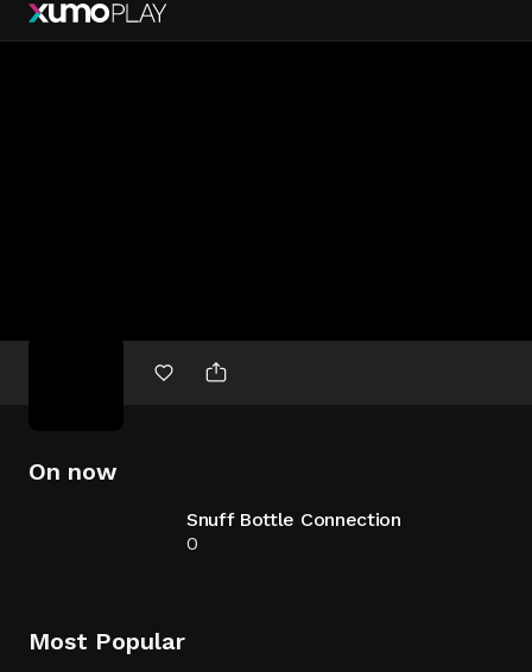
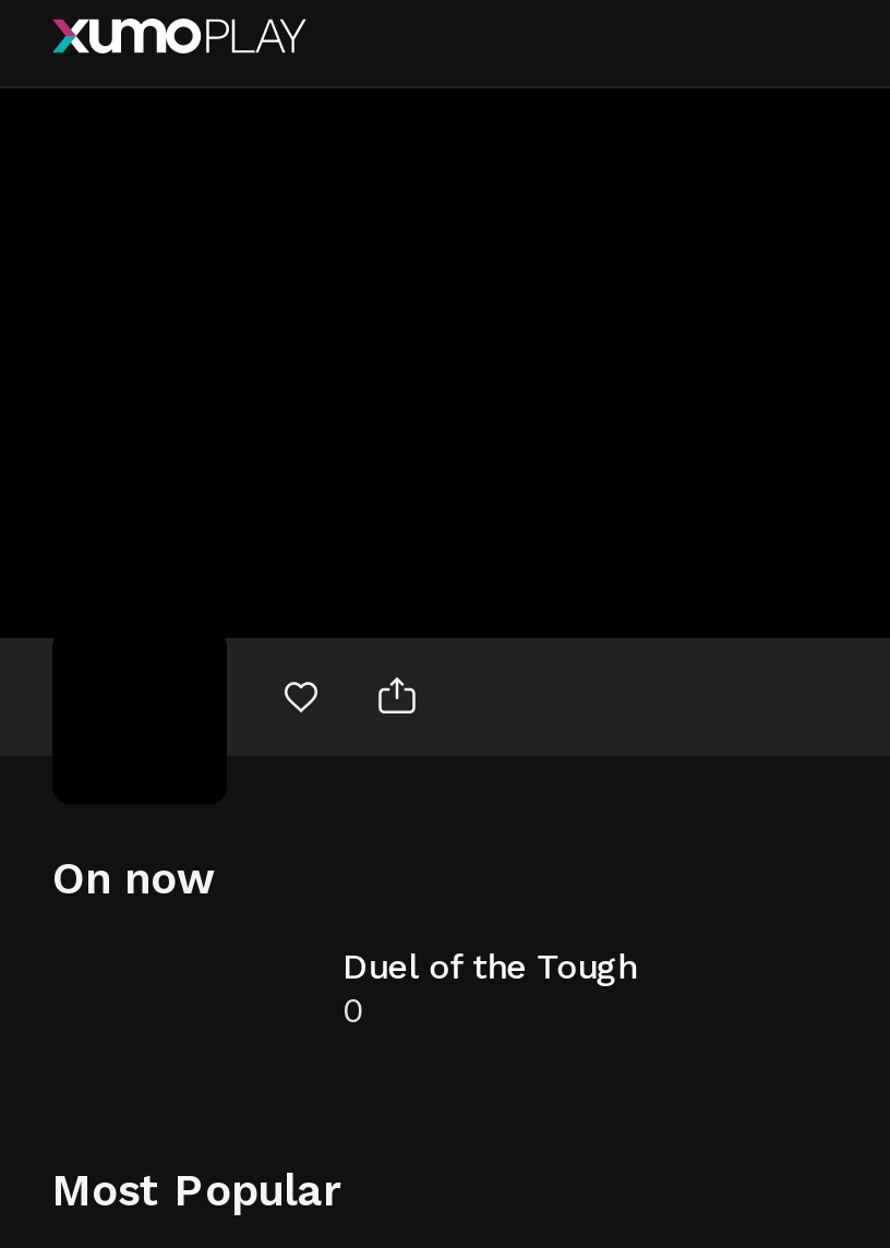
[186,508,401,531] Snuff Bottle Connection -> [342,946,636,987] Duel of the Tough

